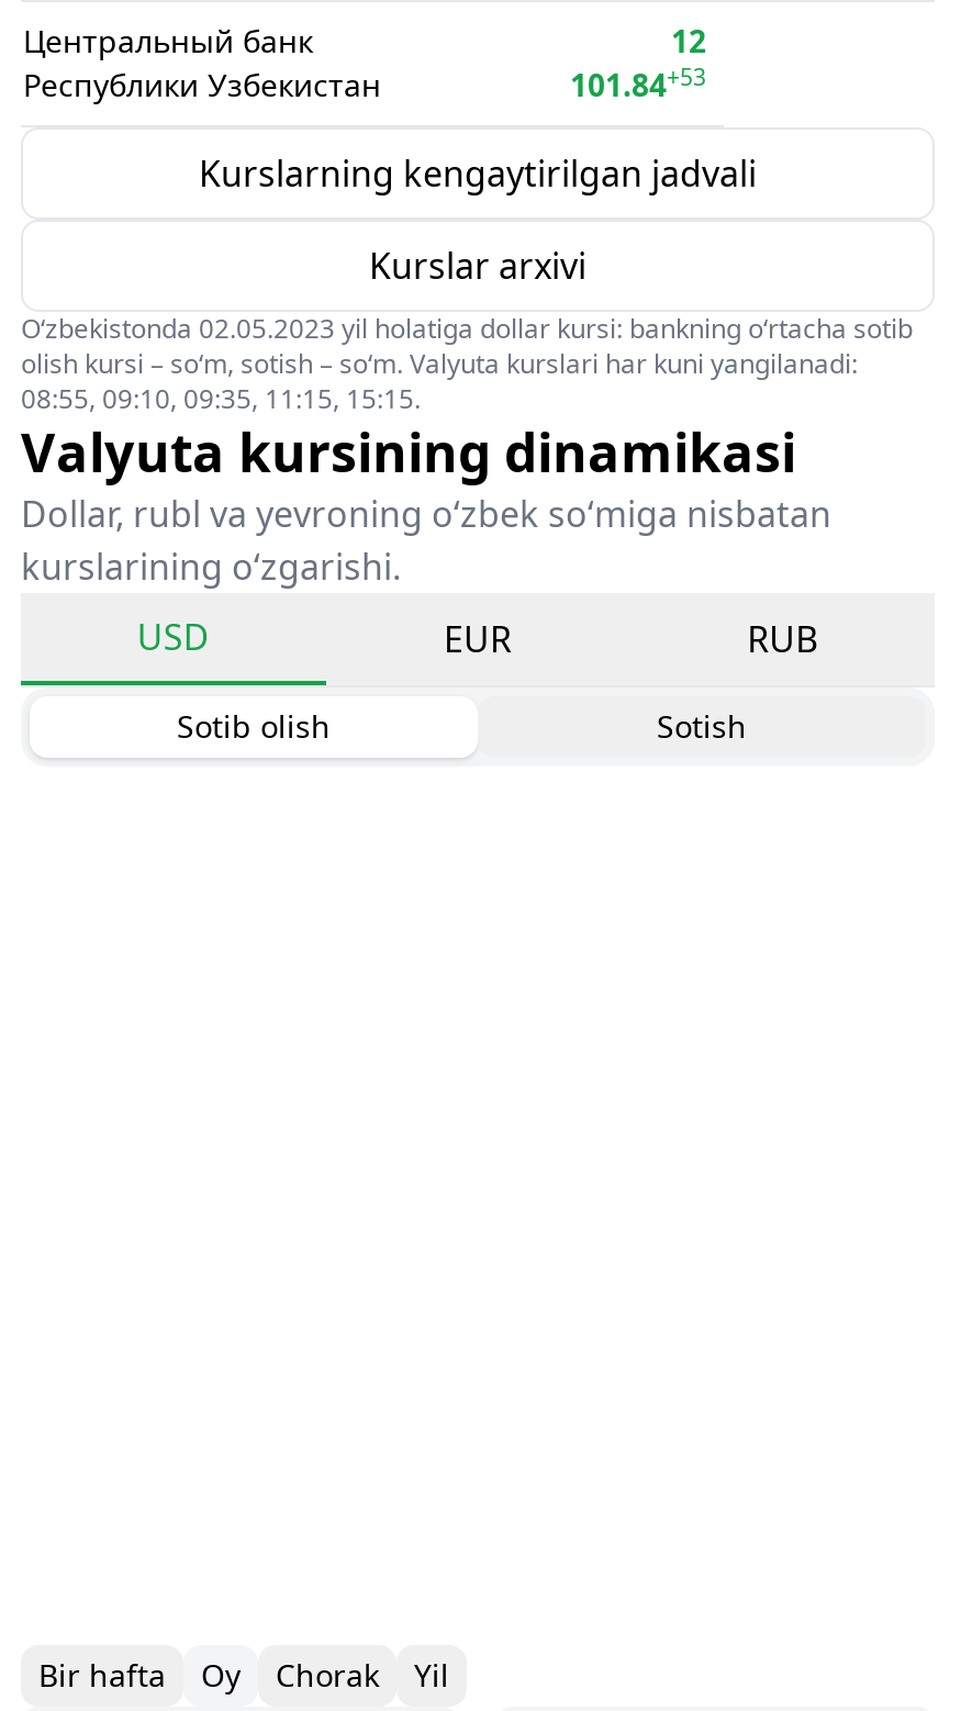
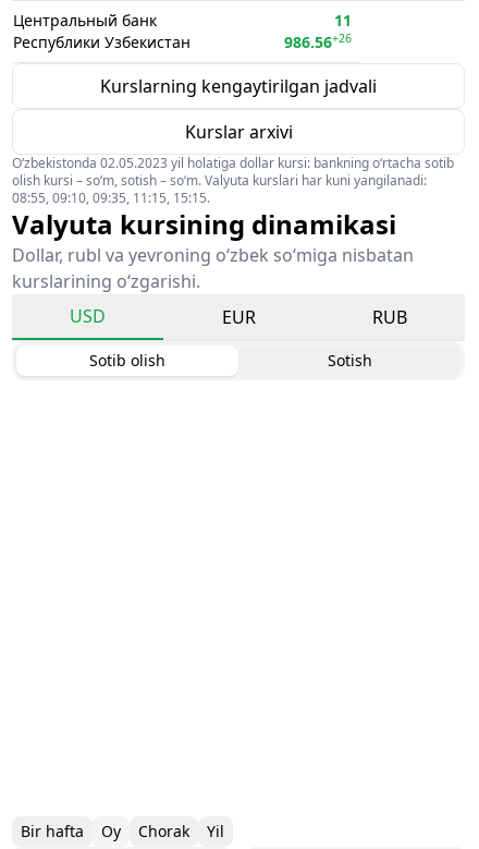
[671,20,706,61] 12 -> [334,10,352,31] 11
[570,61,706,105] 101.84+53 -> [284,30,352,52] 986.56+26

